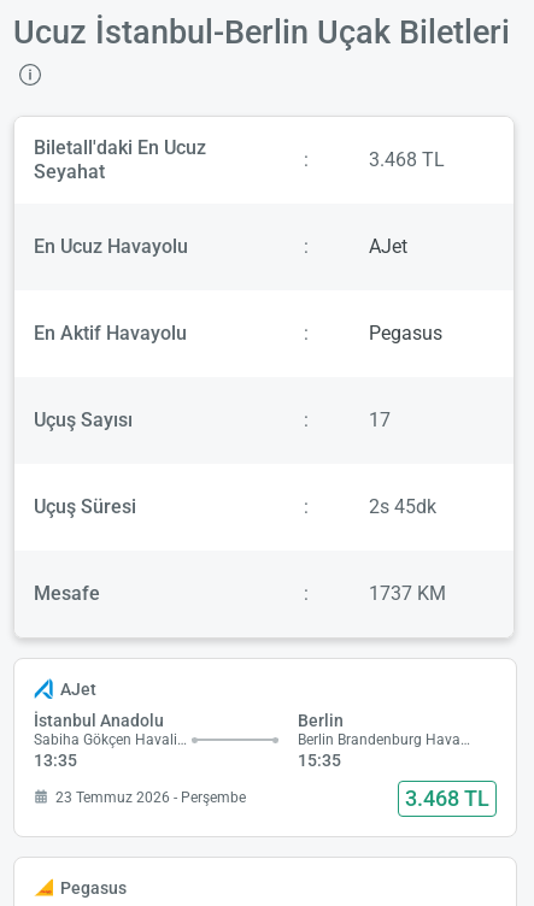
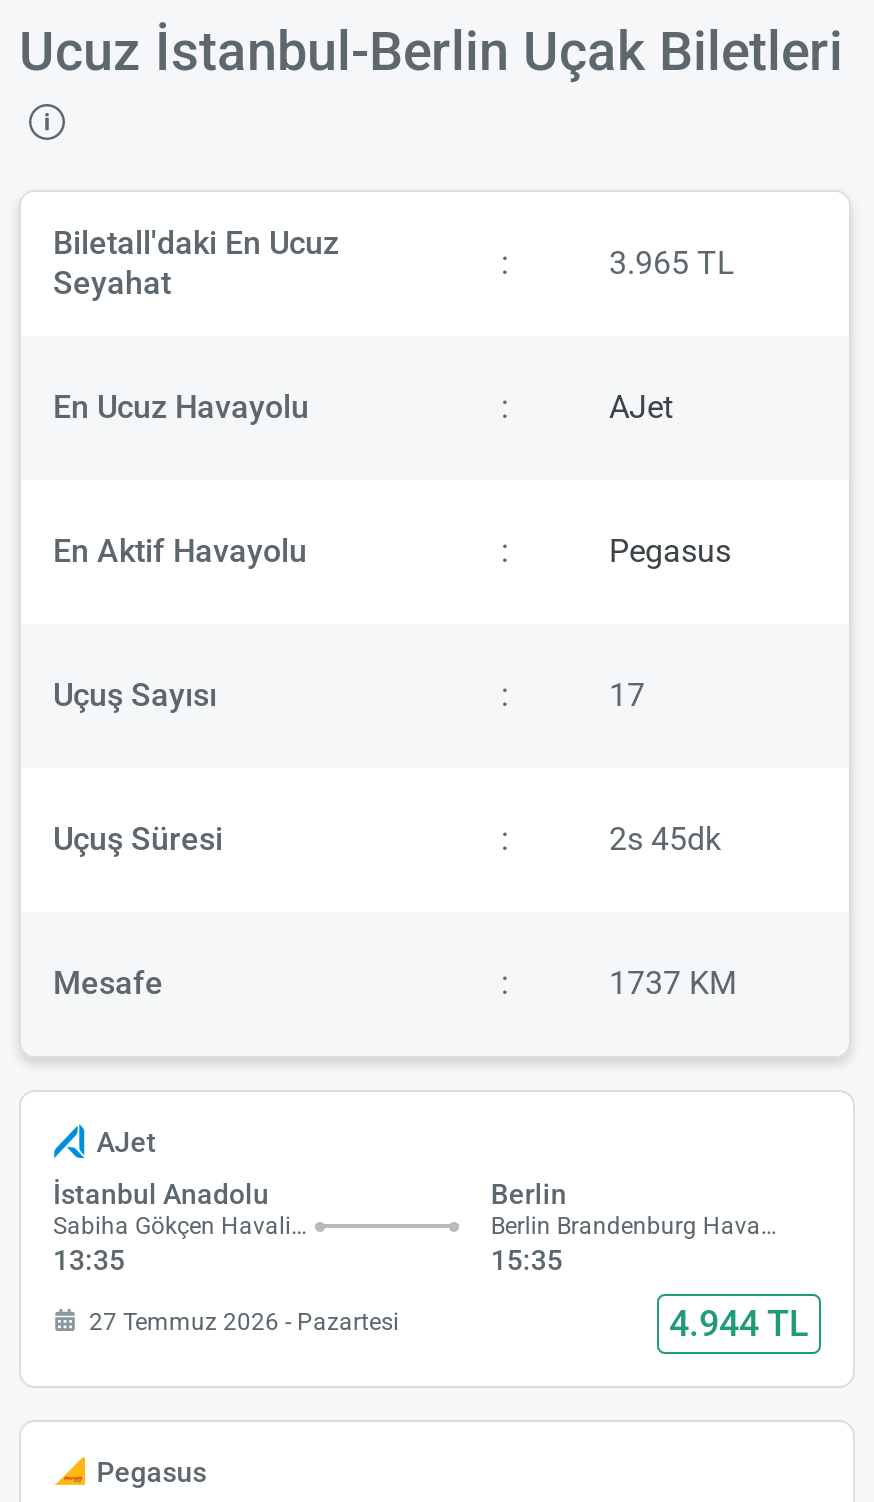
[369,148,445,170] 3.468 TL -> [609,243,735,281] 3.965 TL
[55,789,246,806] 23 Temmuz 2026 - Perşembe -> [89,1308,399,1336] 27 Temmuz 2026 - Pazartesi
[405,786,489,811] 3.468 TL -> [669,1302,809,1344] 4.944 TL

